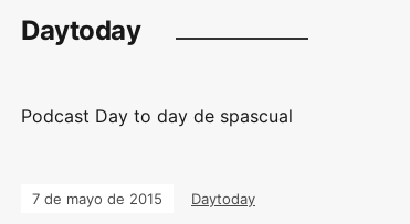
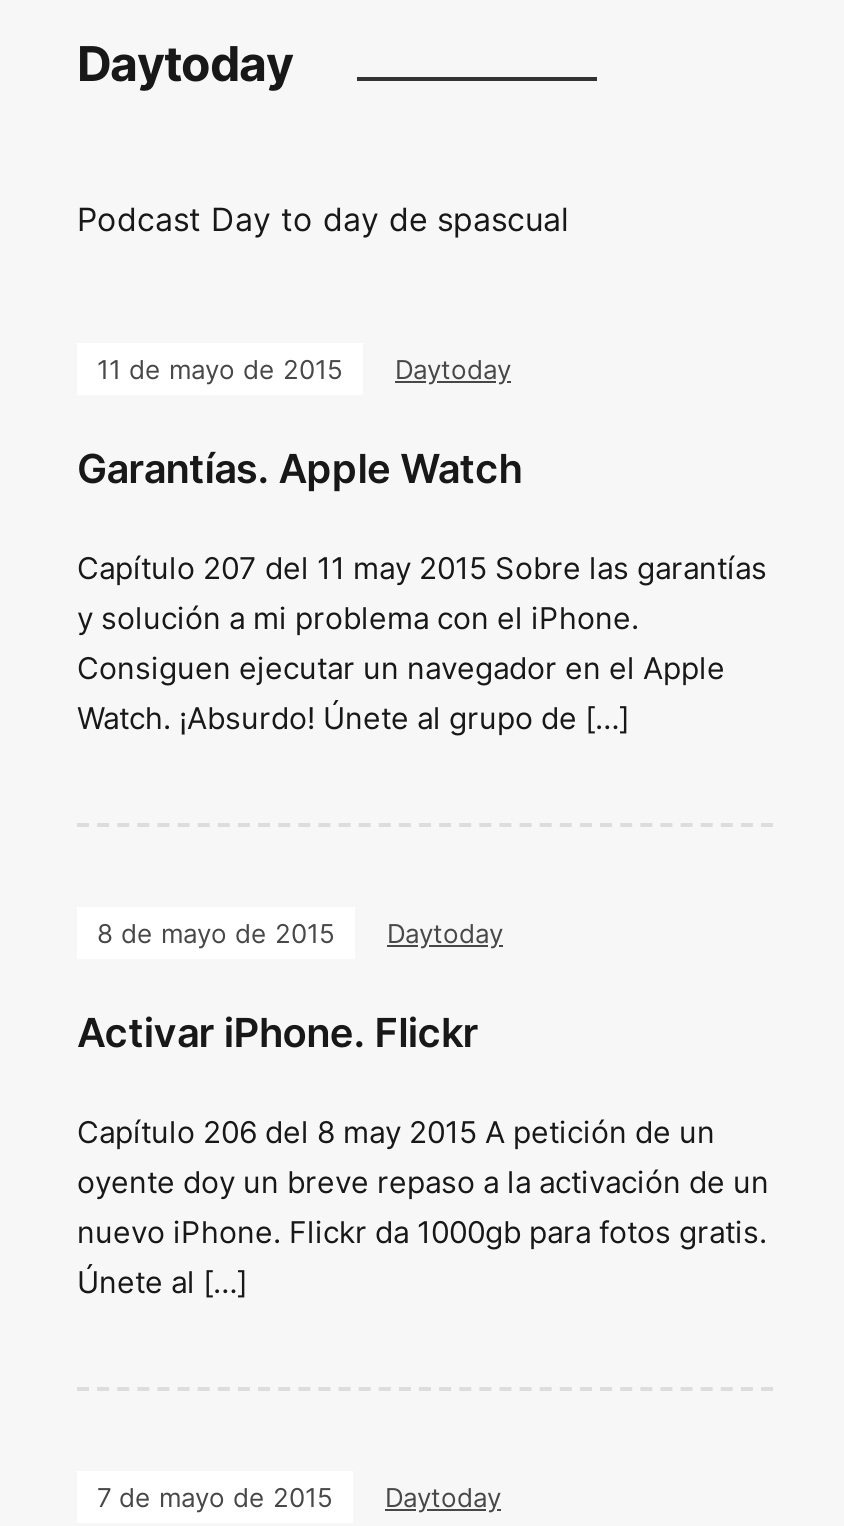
none -> [77,353,767,737] 11 de mayo de 2015 | Daytoday | Garantías. Apple Watch | Capítulo 207 del 11 may 2015 Sobre las garantías | y solución a mi problema con el iPhone. | Consiguen ejecutar un navegador en el Apple | Watch. ¡Absurdo! Únete al grupo de […]
none -> [77,917,769,1301] 8 de mayo de 2015 | Daytoday | Activar iPhone. Flickr | Capítulo 206 del 8 may 2015 A petición de un | oyente doy un breve repaso a la activación de un | nuevo iPhone. Flickr da 1000gb para fotos gratis. | Únete al […]

